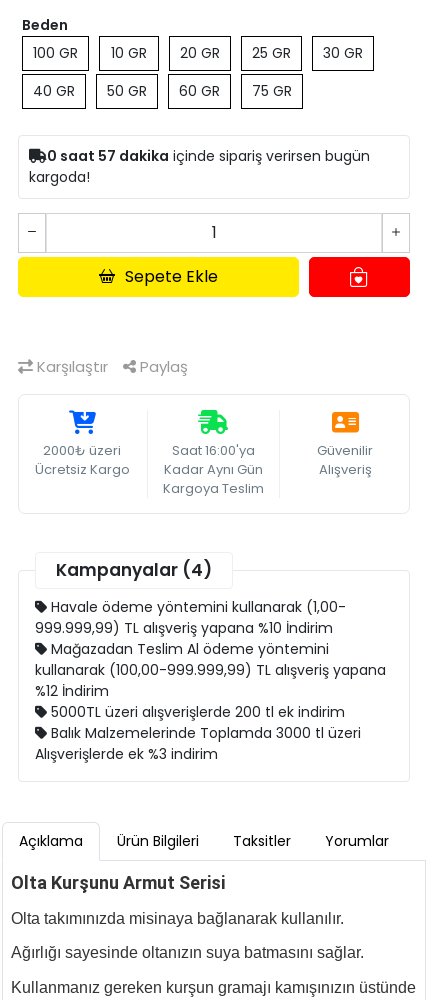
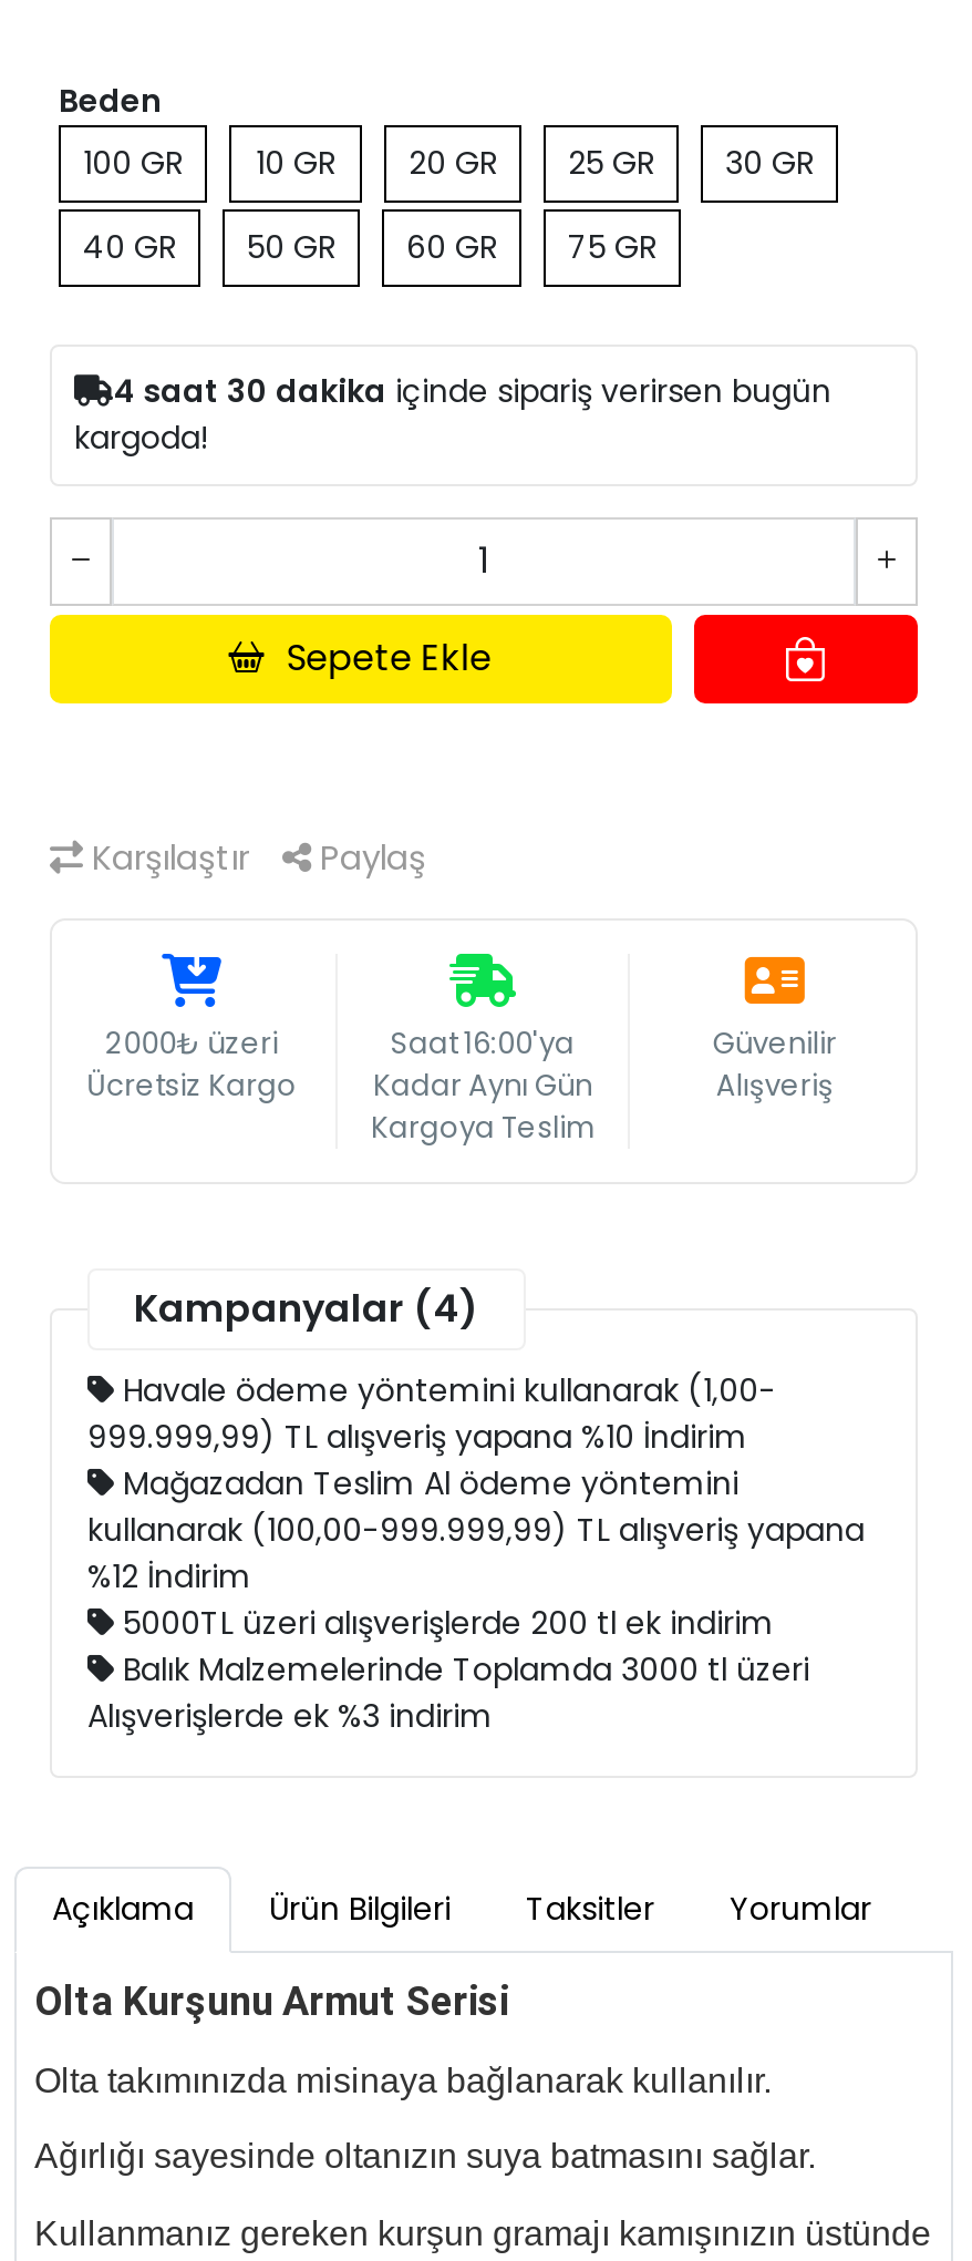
[47,146,370,166] 0 saat 57 dakika içinde sipariş verirsen bugün -> [114,369,831,414] 4 saat 30 dakika içinde sipariş verirsen bugün

